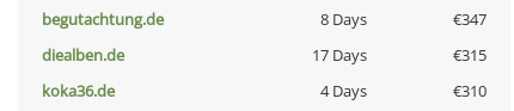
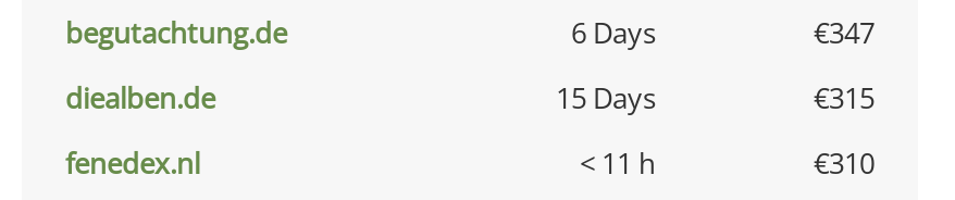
[320,8,366,30] 8 Days -> [571,13,656,52] 6 Days
[311,44,366,66] 17 Days -> [556,78,656,117] 15 Days
[42,80,366,101] koka36.de | 4 Days -> [65,143,656,183] fenedex.nl | < 11 h

